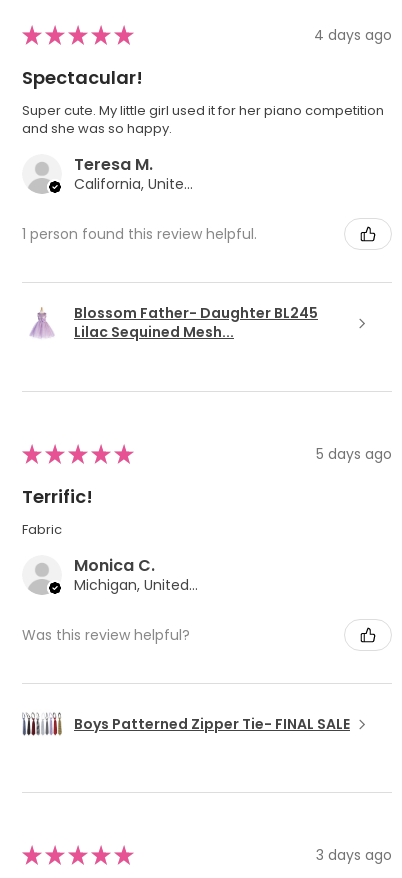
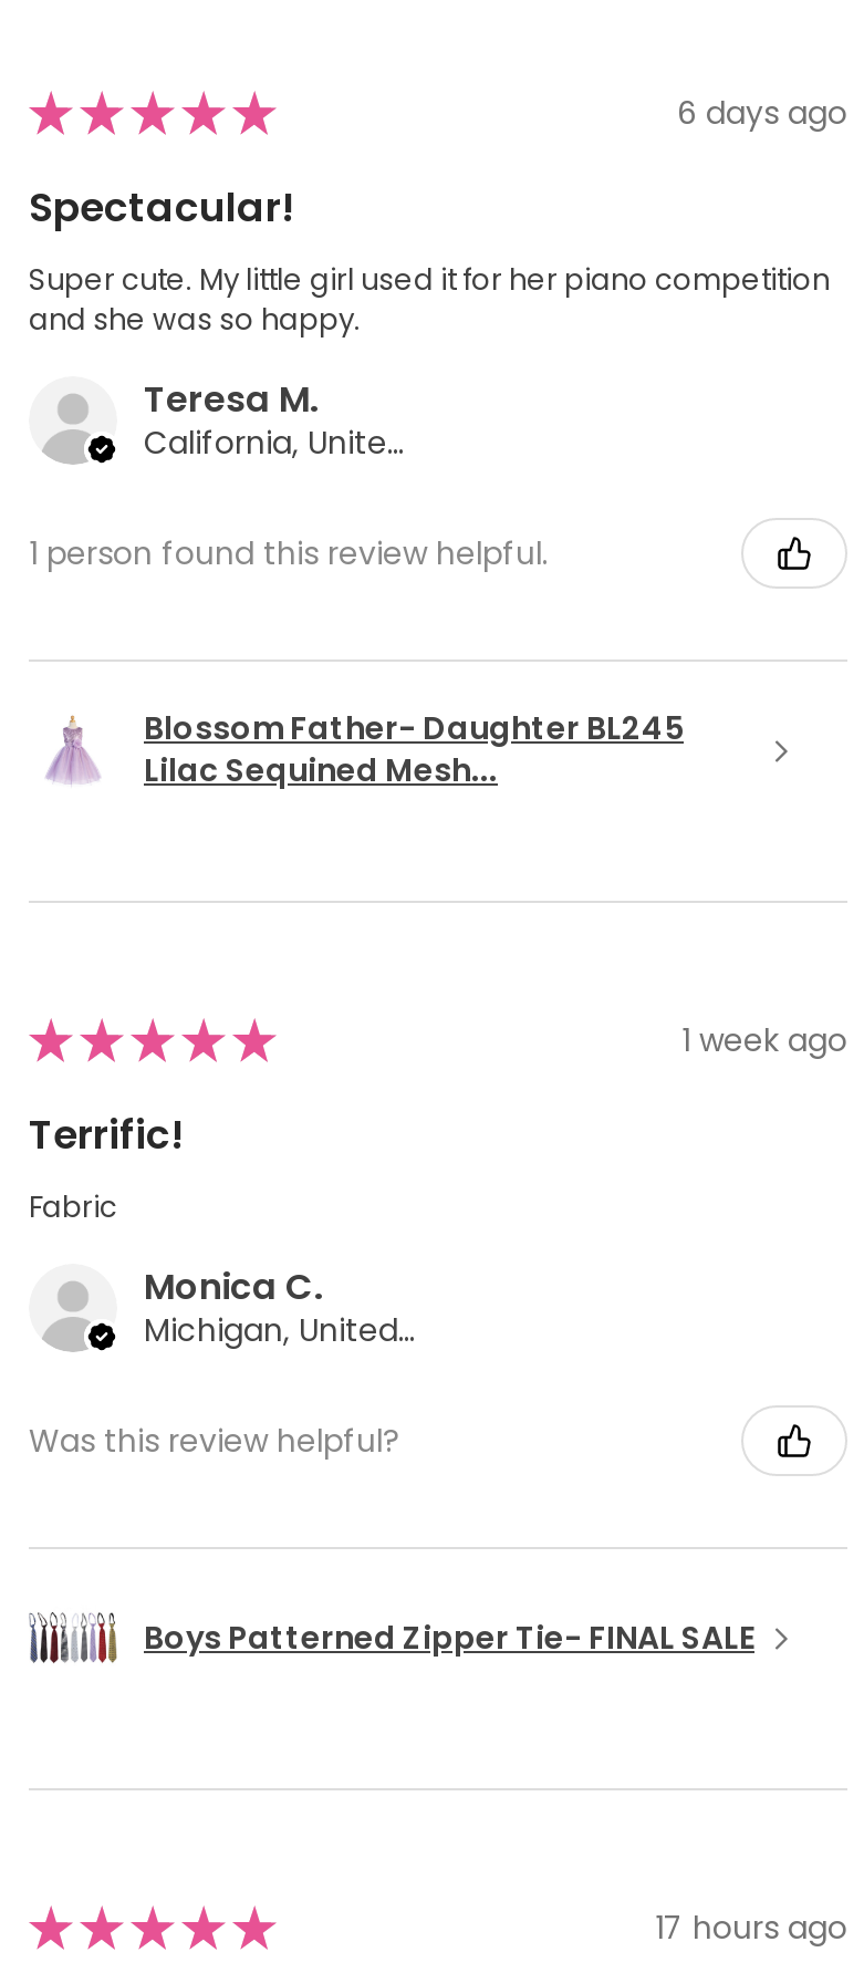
[314,25,392,45] 4 days ago -> [677,90,847,134] 6 days ago
[316,444,392,464] 5 days ago -> [681,1017,847,1061] 1 week ago
[316,845,392,865] 3 days ago -> [655,1905,847,1949] 17 hours ago

